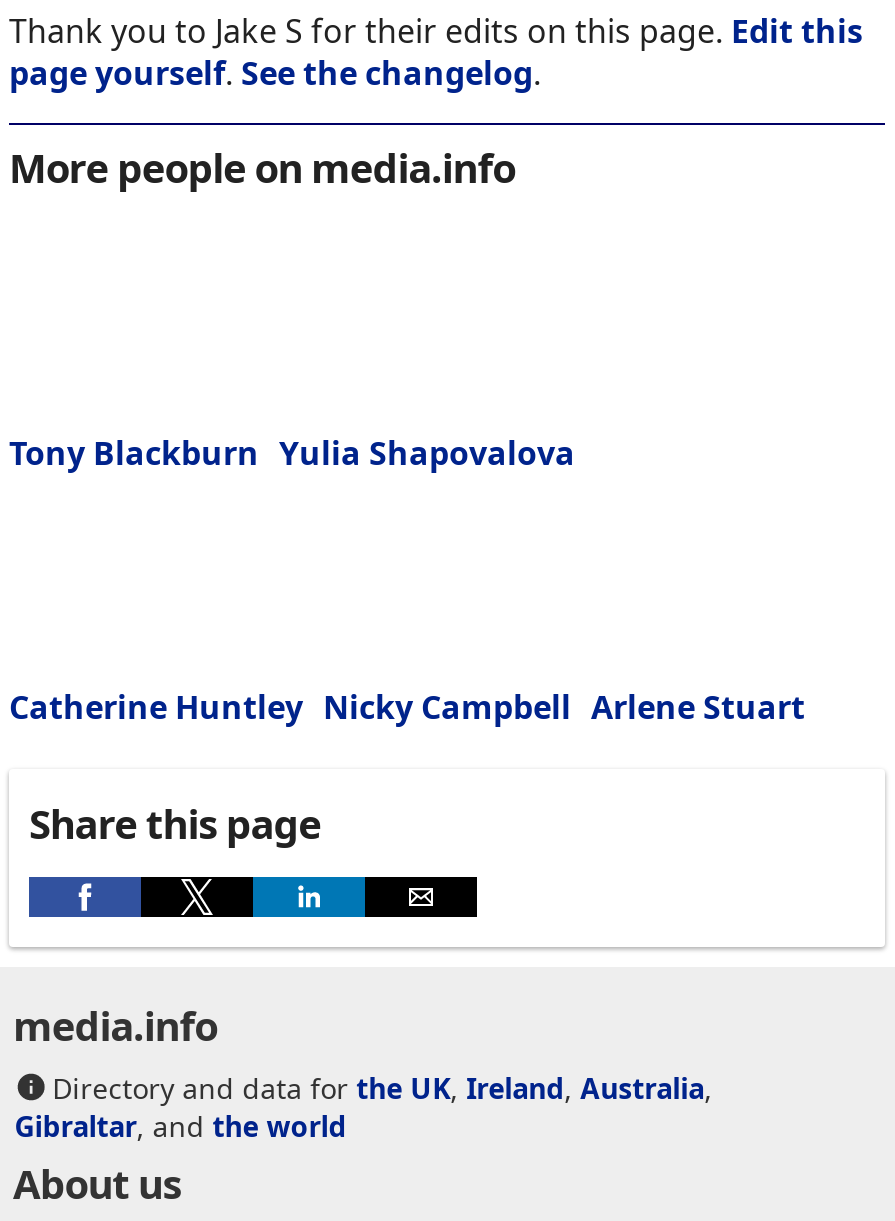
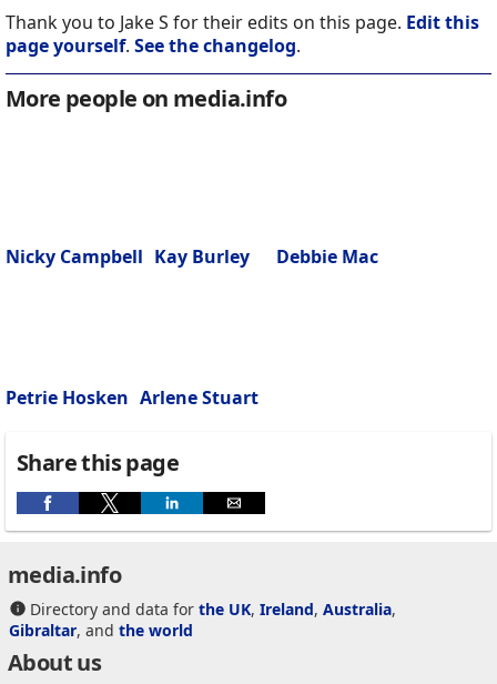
[9,432,575,476] Tony Blackburn Yulia Shapovalova -> [6,245,378,269] Nicky Campbell Kay Burley | Debbie Mac
[9,686,805,730] Catherine Huntley Nicky Campbell Arlene Stuart -> [6,386,258,410] Petrie Hosken Arlene Stuart

